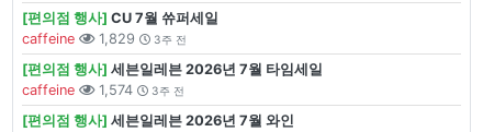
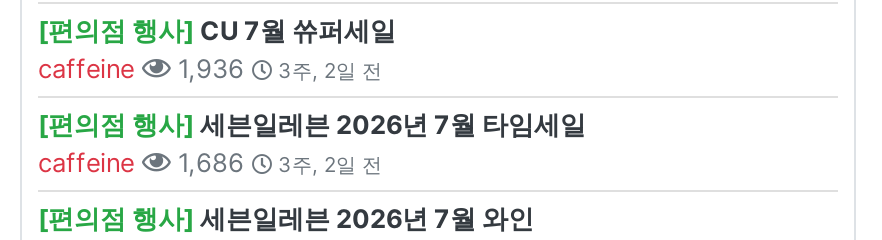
[94,31,187,47] 1,829 | 3주 전 -> [170,54,382,84] 1,936 | 3주, 2일 전
[94,82,184,98] 1,574 | 3주 전 -> [170,148,382,178] 1,686 | 3주, 2일 전

